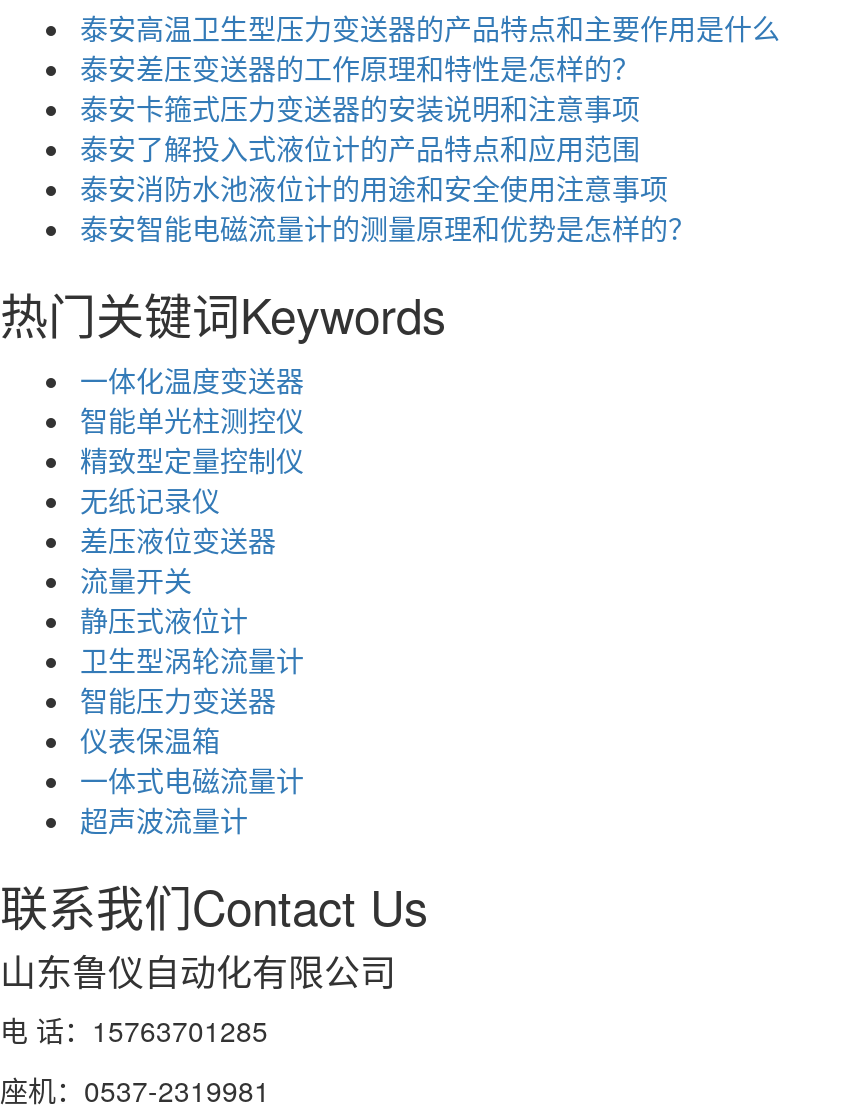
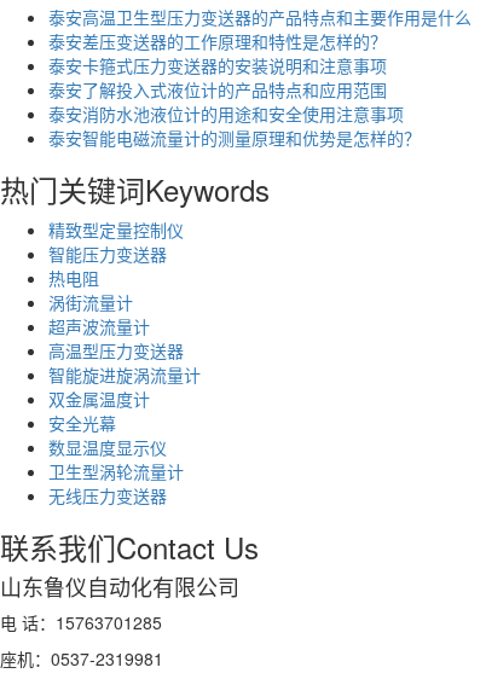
[80,359,304,439] 一体化温度变送器 | 智能单光柱测控仪 -> none
moved [80,439,304,479] -> [48,217,184,241]: 精致型定量控制仪
[80,479,276,639] 无纸记录仪 | 差压液位变送器 | 流量开关 | 静压式液位计 -> none
moved [80,639,304,679] -> [48,459,184,483]: 卫生型涡轮流量计
moved [80,679,276,719] -> [48,241,167,265]: 智能压力变送器
[80,719,304,799] 仪表保温箱 | 一体式电磁流量计 -> [48,265,133,314] 热电阻 | 涡街流量计
moved [80,799,248,839] -> [48,314,150,338]: 超声波流量计
none -> [48,338,201,507] 高温型压力变送器 | 智能旋进旋涡流量计 | 双金属温度计 | 安全光幕 | 数显温度显示仪 | 无线压力变送器

